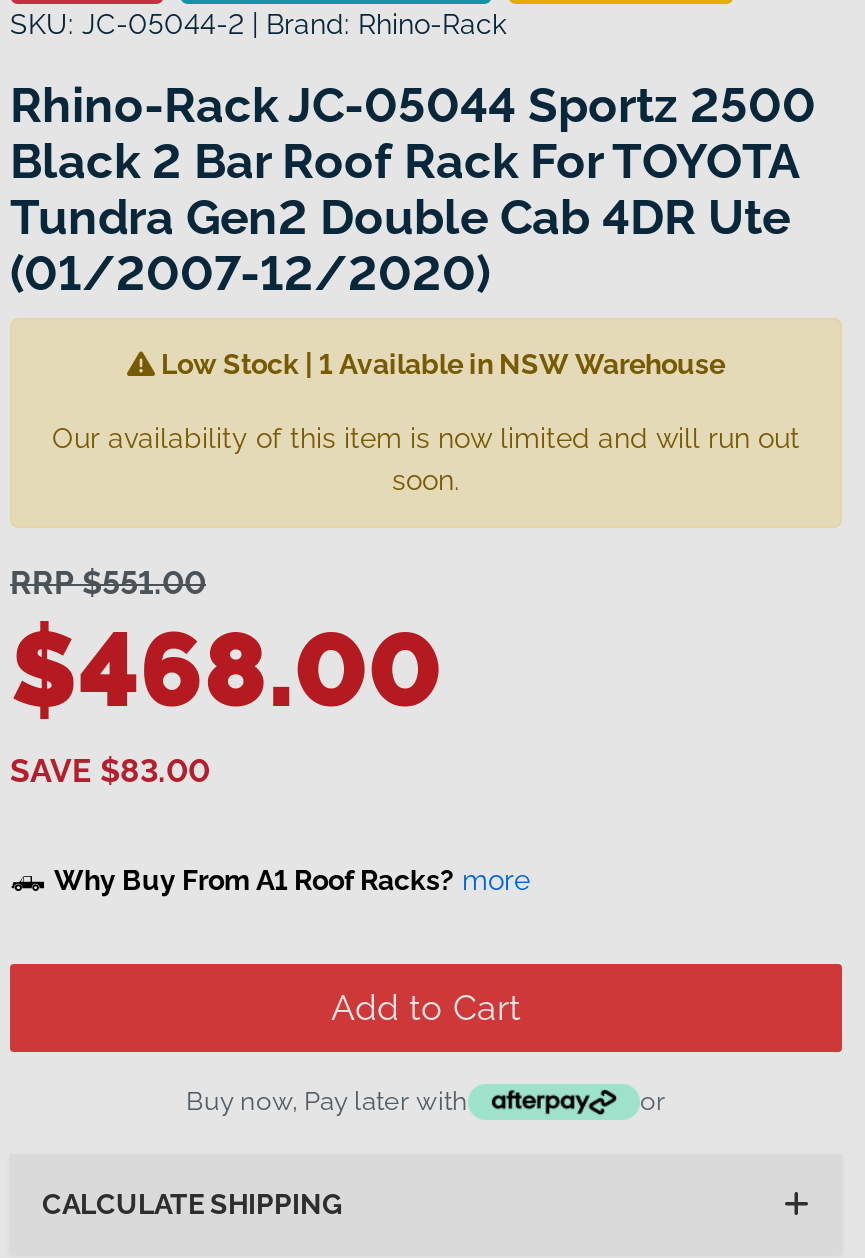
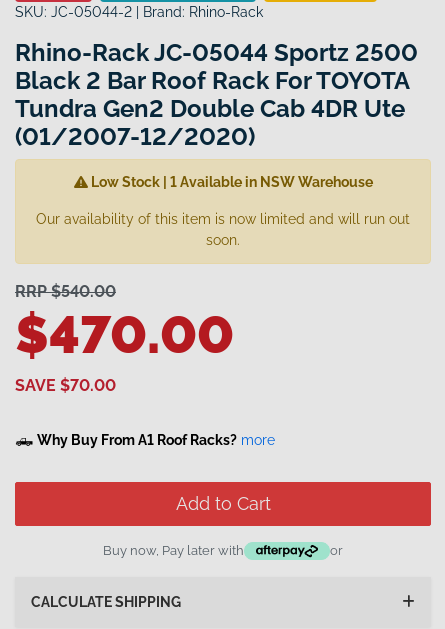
[10,563,206,601] RRP $551.00 -> [15,282,116,301] RRP $540.00
[10,607,442,729] $468.00 -> [15,304,234,365] $470.00
[10,751,210,789] SAVE $83.00 -> [15,376,116,395] SAVE $70.00

